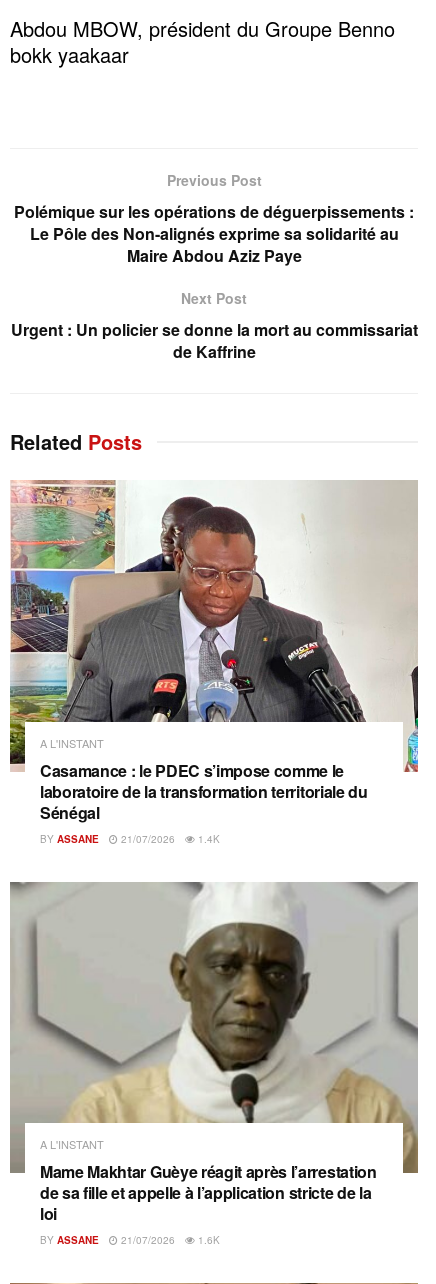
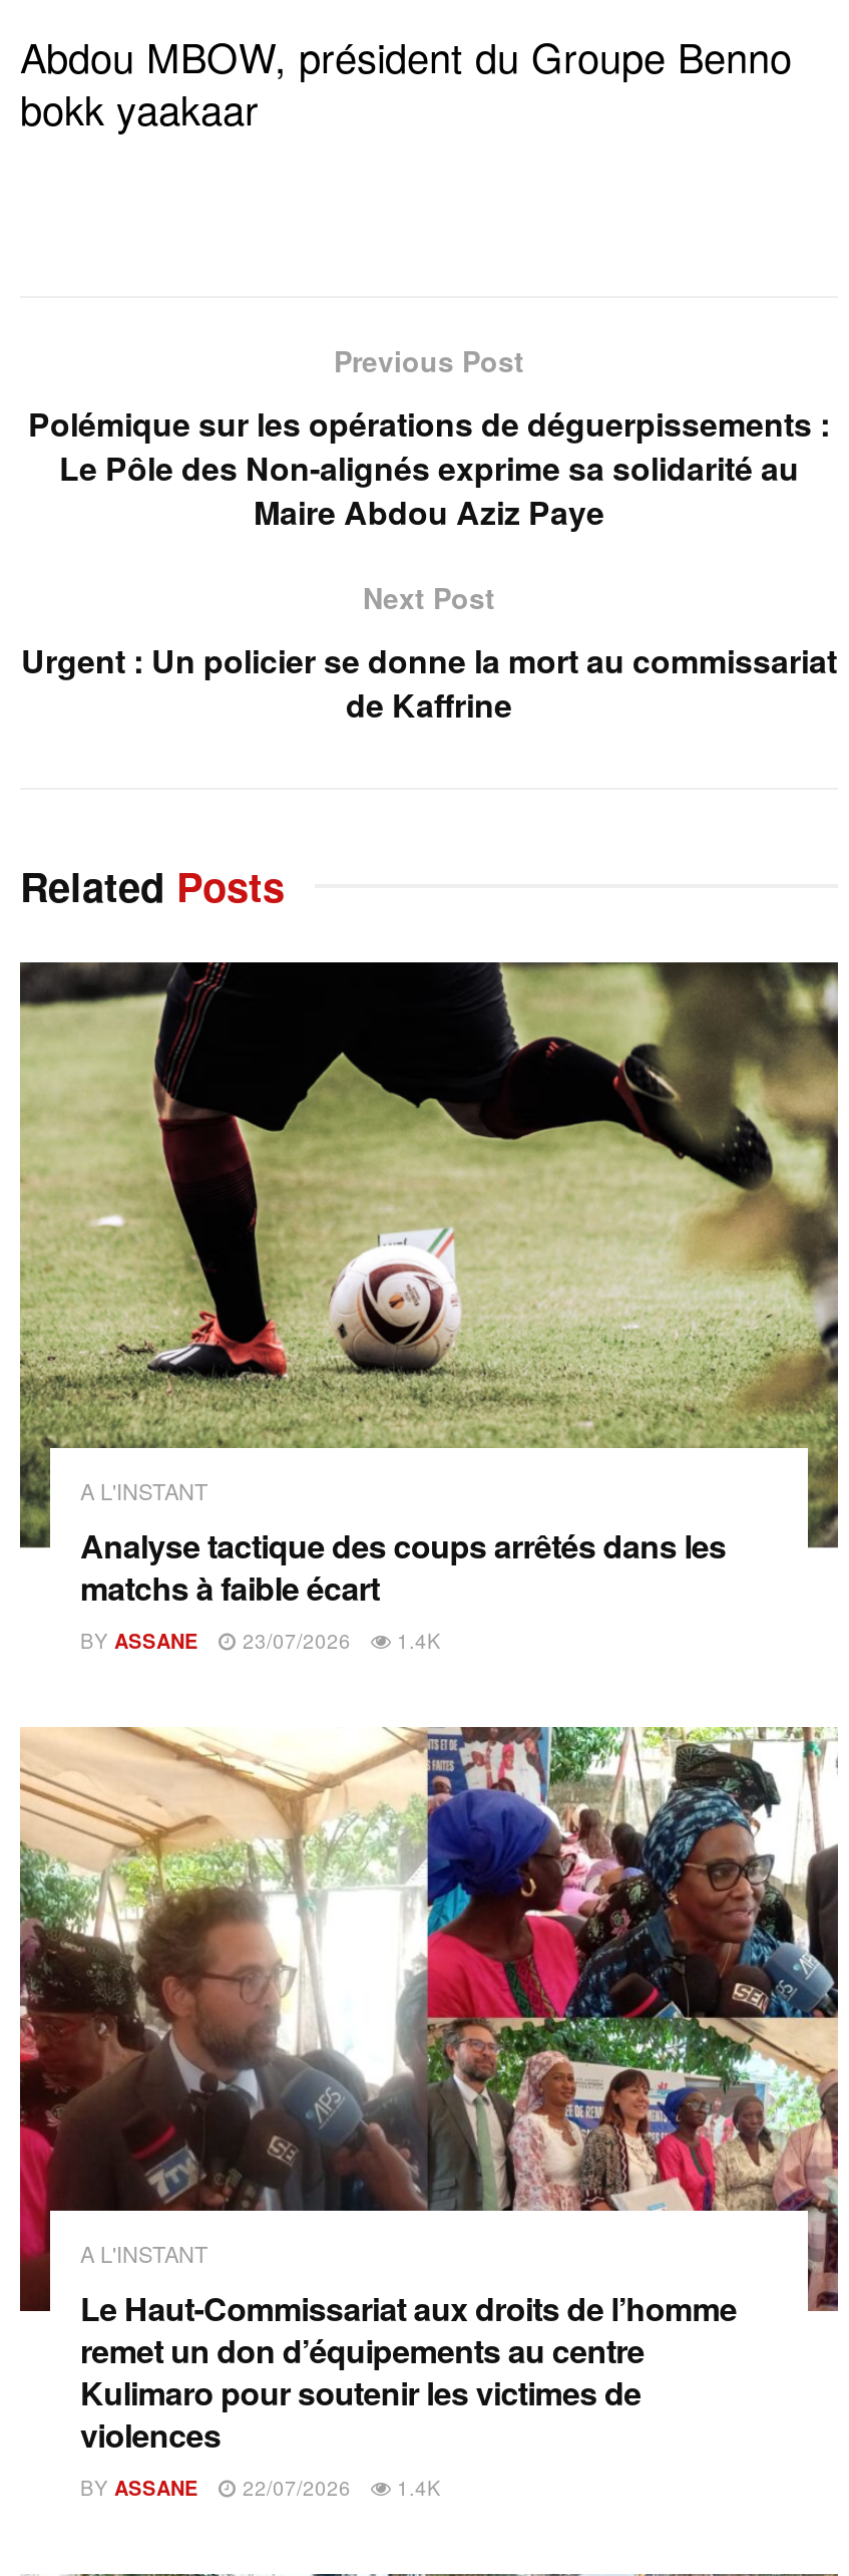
[9,479,419,823] [image] | Casamance : le PDEC s’impose comme le | laboratoire de la transformation territoriale du | Sénégal -> [18,960,840,1610] [image] | Analyse tactique des coups arrêtés dans les | matchs à faible écart
[40,831,220,845] BY ASSANE 21/07/2026 1.4K -> [80,1626,441,1654] BY ASSANE 23/07/2026 1.4K
moved [40,831,220,1152] -> [80,1626,441,2269]: BY ASSANE | 1.4K | A L'INSTANT
[9,881,419,1225] [image] | Mame Makhtar Guèye réagit après l’arrestation | de sa fille et appelle à l’application stricte de la | loi -> [18,1725,840,2458] [image] | Le Haut-Commissariat aux droits de l’homme | remet un don d’équipements au centre | Kulimaro pour soutenir les victimes de | violences
[118,1233,220,1247] 21/07/2026 | 1.6K -> [237,2474,441,2502] 22/07/2026 | 1.4K

